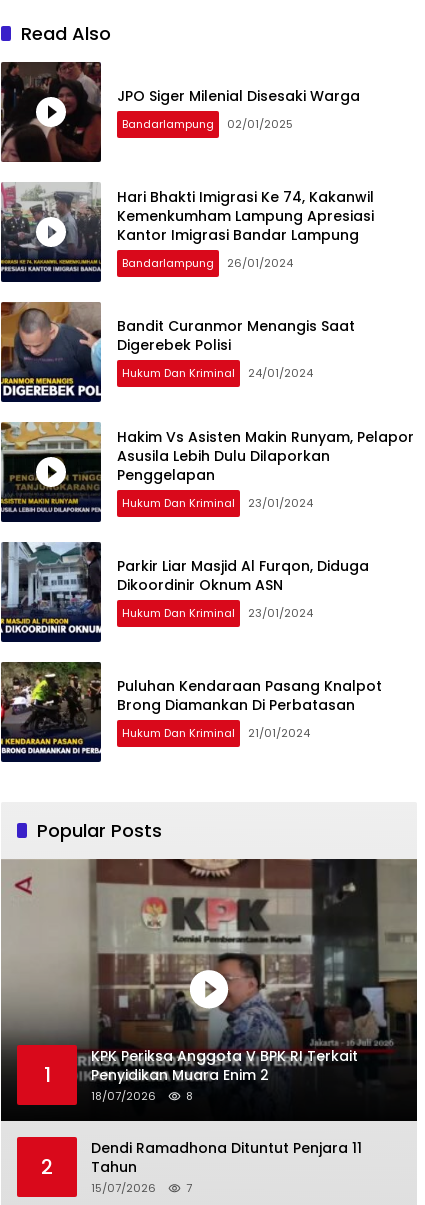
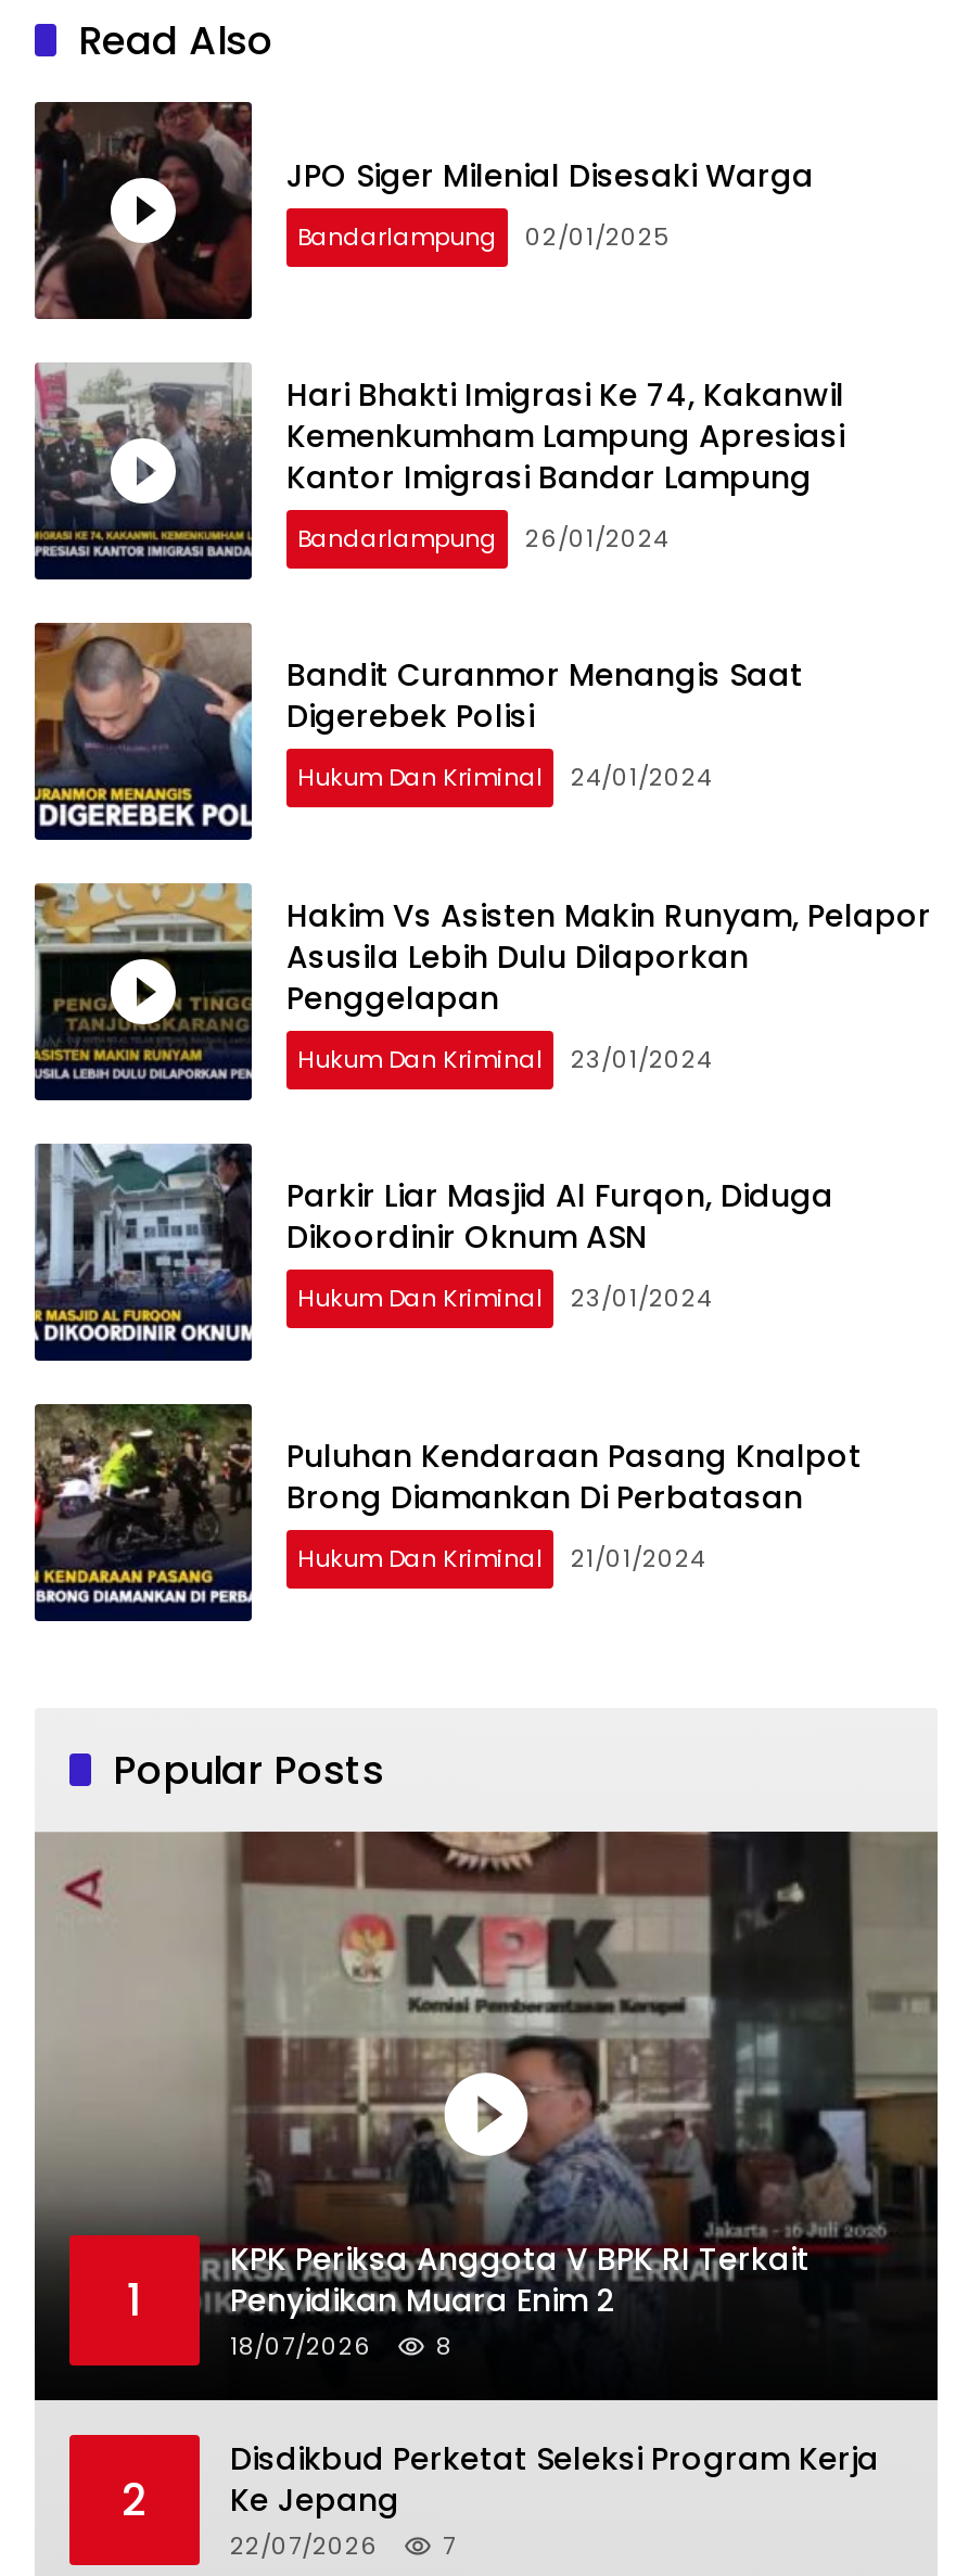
[91,1138,362,1196] Dendi Ramadhona Dituntut Penjara 11 | Tahun | 15/07/2026 -> [230,2436,879,2562] Disdikbud Perketat Seleksi Program Kerja | Ke Jepang | 22/07/2026

